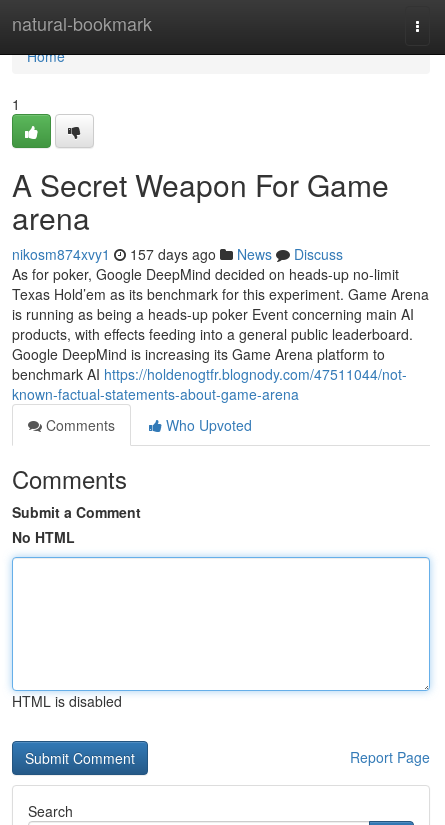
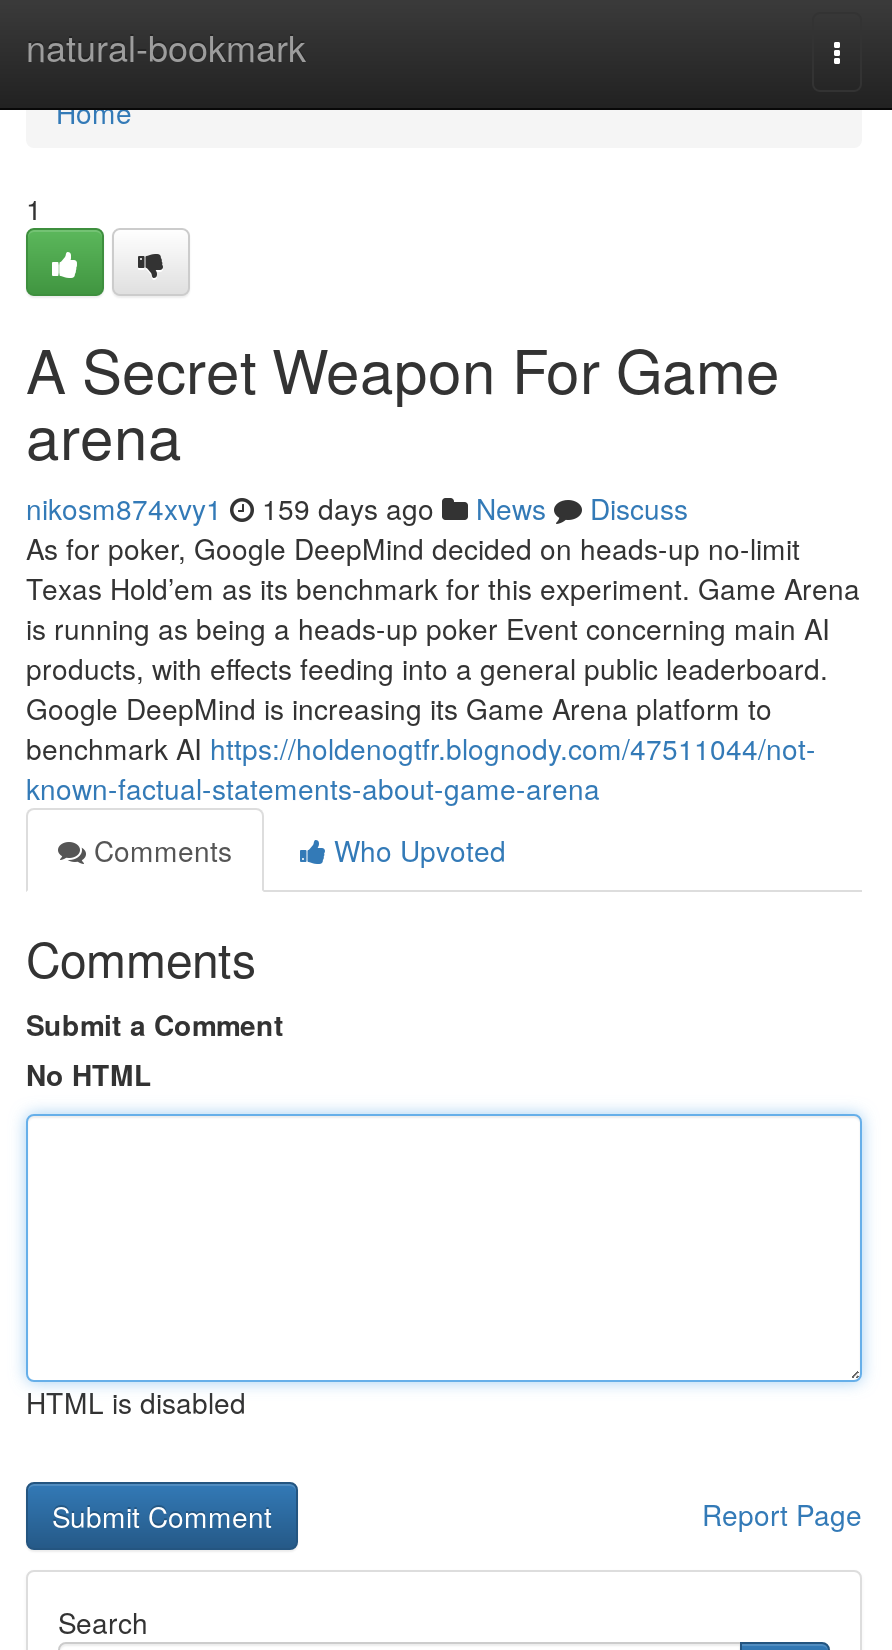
[12,244,343,264] nikosm874xvy1 157 days ago News Discuss -> [26,488,688,528] nikosm874xvy1 159 days ago News Discuss

